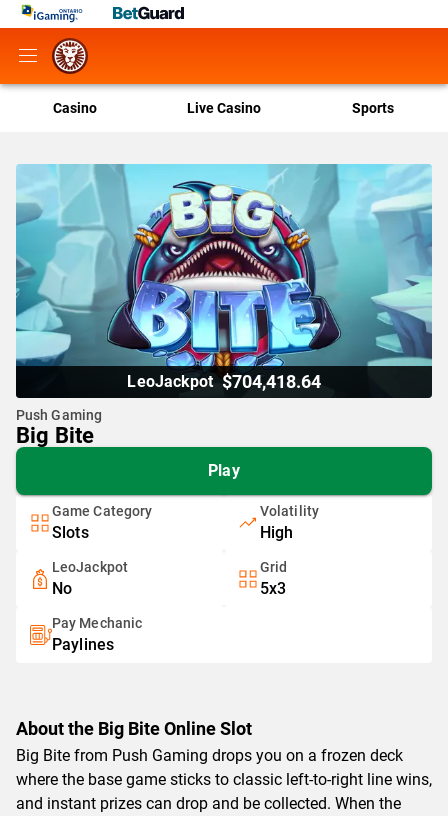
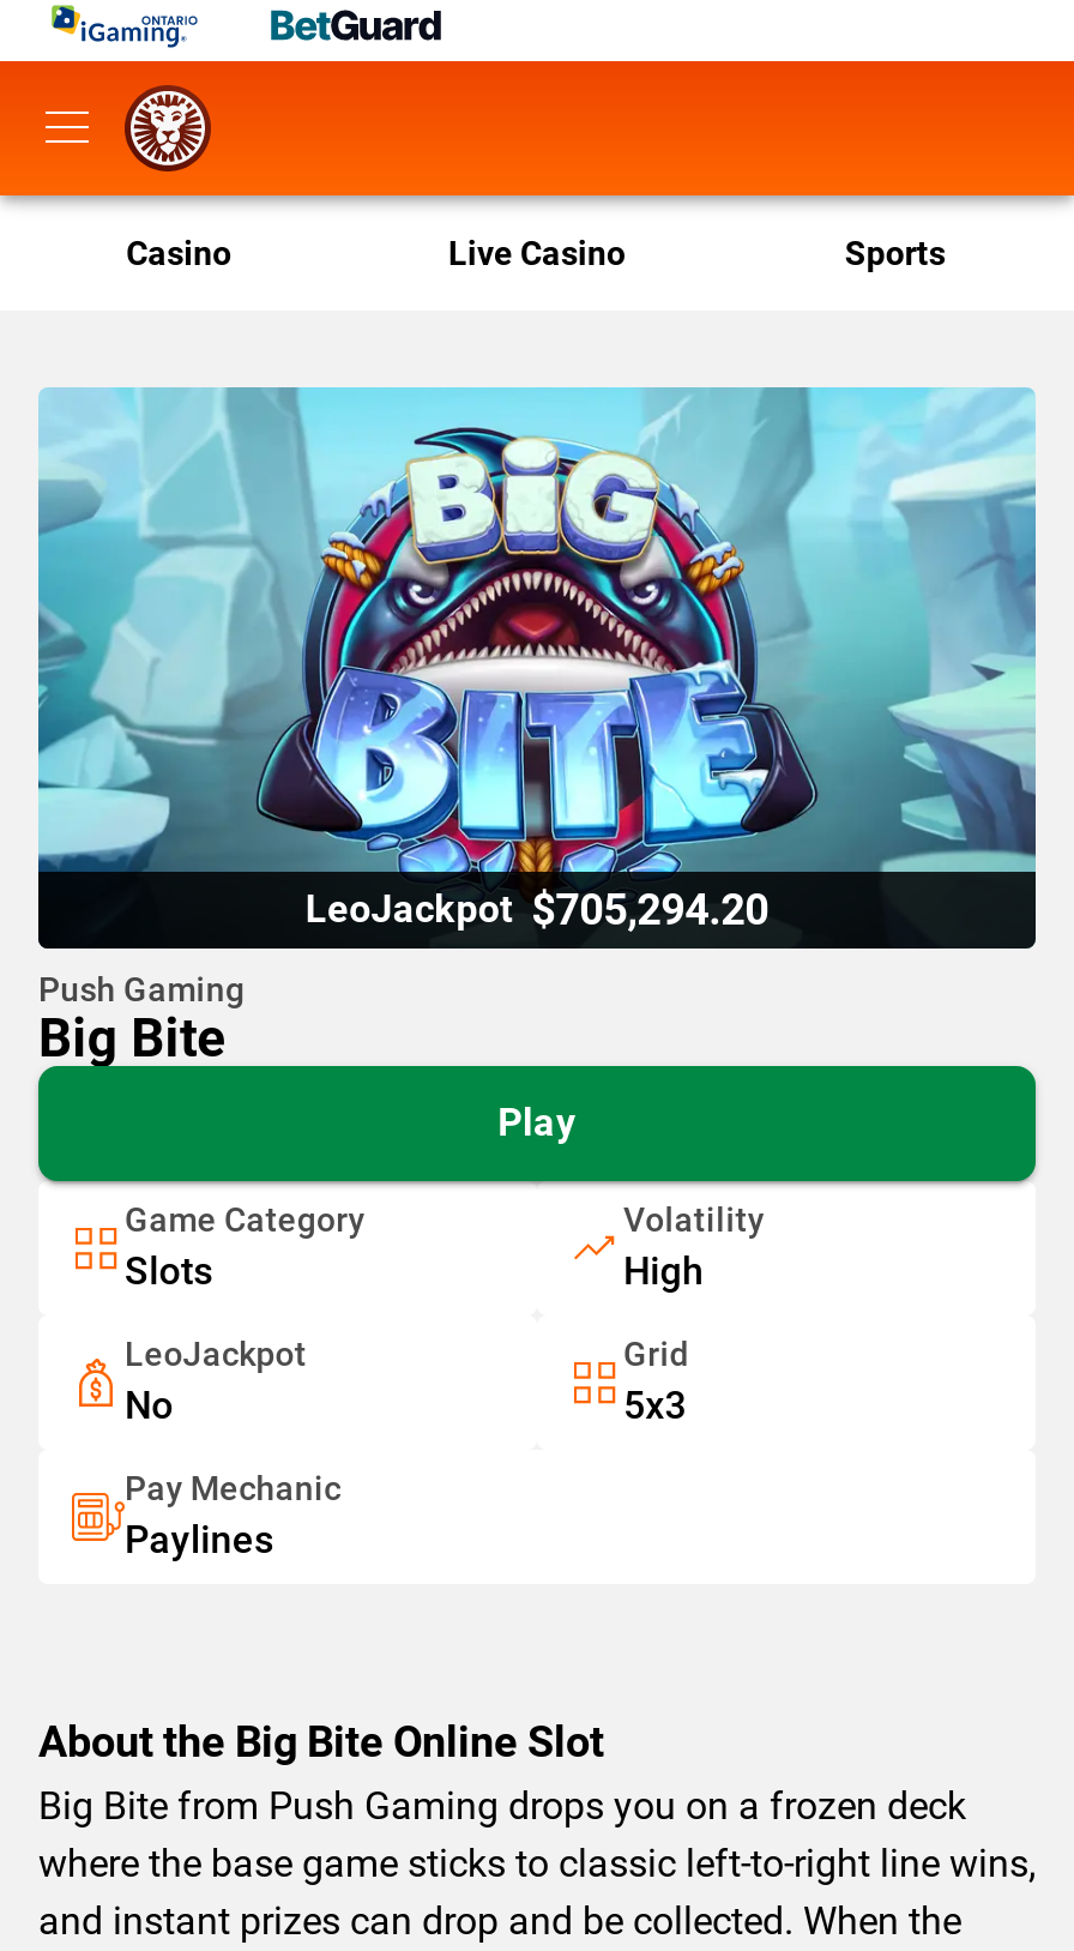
[127,371,321,392] LeoJackpot $704,418.64 -> [305,884,769,934] LeoJackpot $705,294.20

